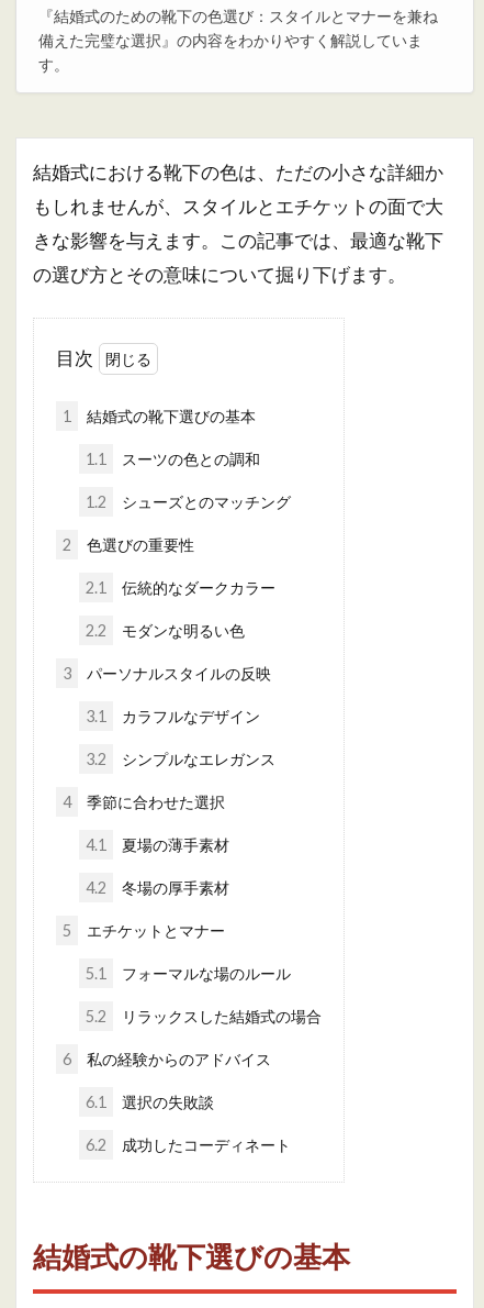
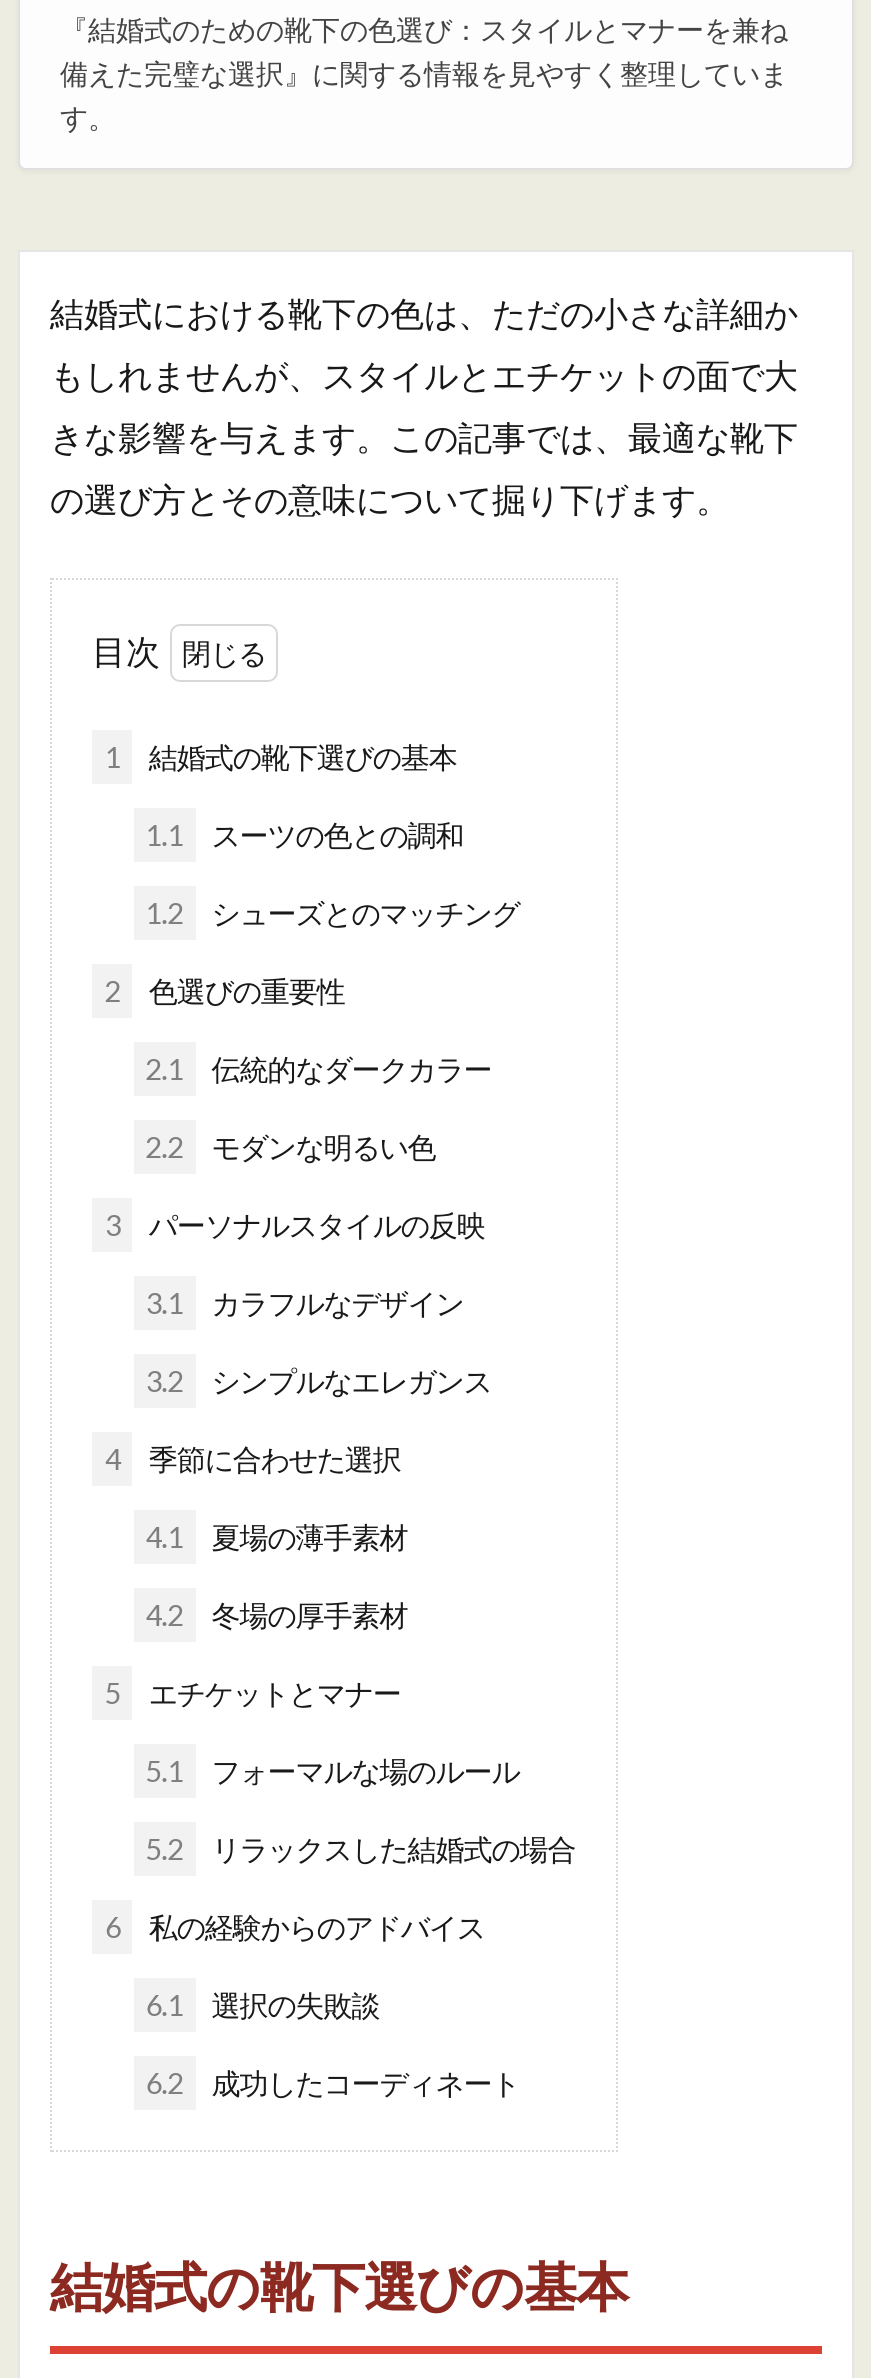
[38,29,423,51] 備えた完璧な選択』の内容をわかりやすく解説していま -> [60,52,788,92] 備えた完璧な選択』に関する情報を見やすく整理していま

